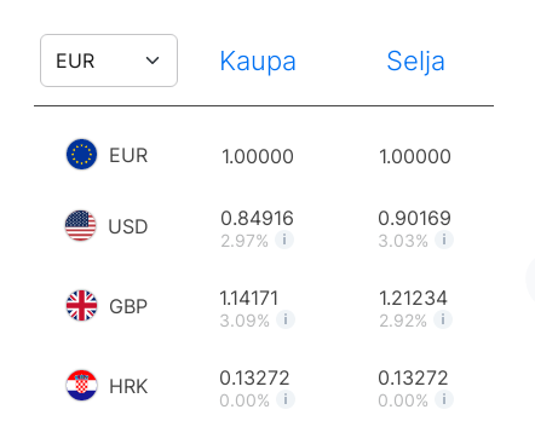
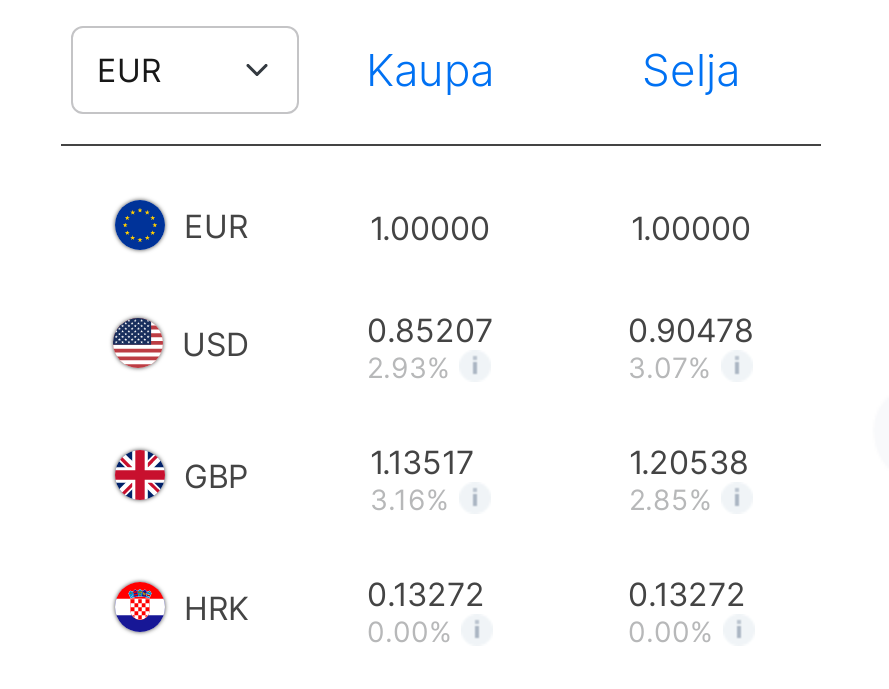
[220,206,294,230] 0.84916 -> [367,310,493,350] 0.85207
[377,206,451,230] 0.90169 -> [628,310,754,350] 0.90478
[220,230,269,250] 2.97% -> [367,350,449,384] 2.93%
[377,230,428,250] 3.03% -> [628,350,710,384] 3.07%
[219,286,278,310] 1.14171 -> [370,442,474,482] 1.13517
[378,286,447,310] 1.21234 -> [629,442,749,482] 1.20538
[219,310,270,330] 3.09% -> [370,482,448,516] 3.16%
[378,310,427,330] 2.92% -> [629,482,711,516] 2.85%

